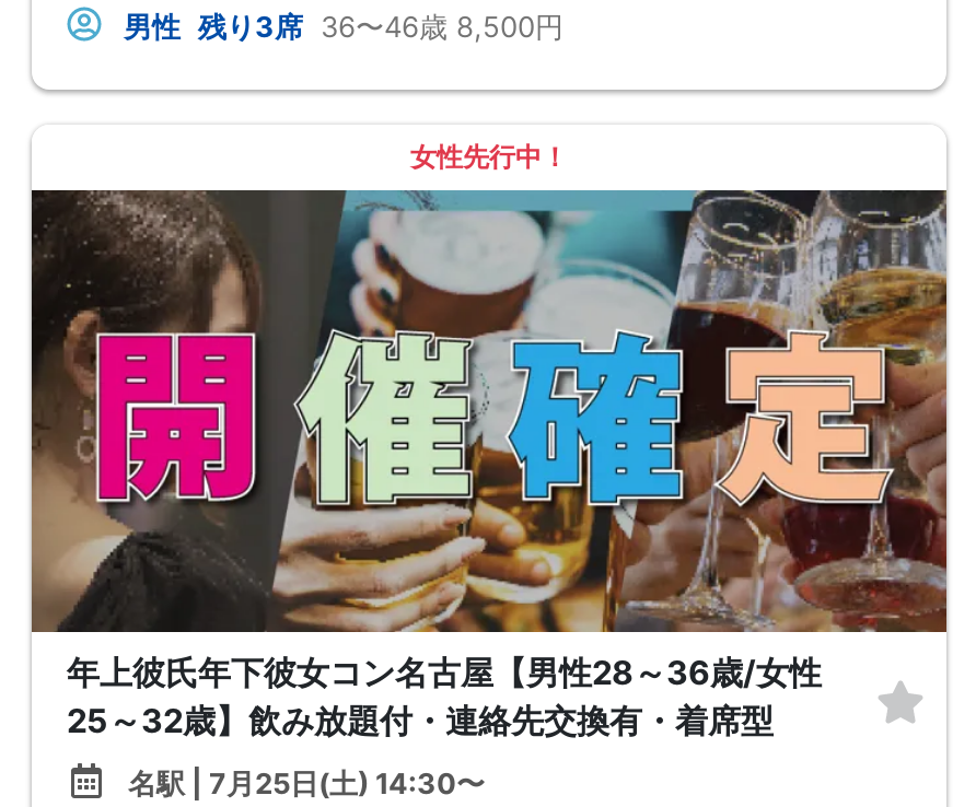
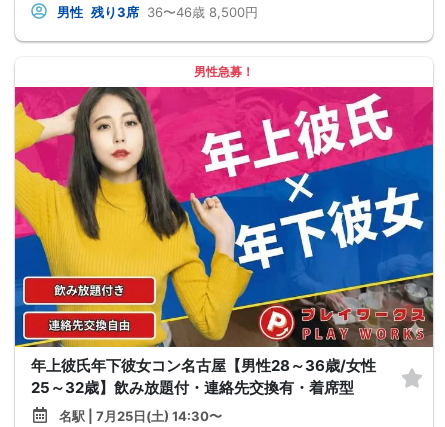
[410,141,568,174] 女性先行中！ -> [194,64,254,79] 男性急募！
[30,188,949,634] [image] -> [14,86,434,348] [image]

